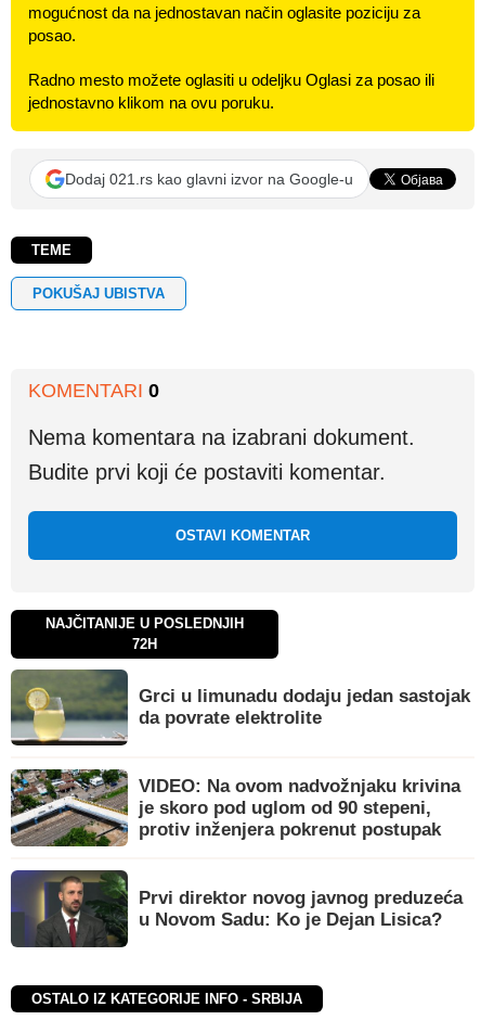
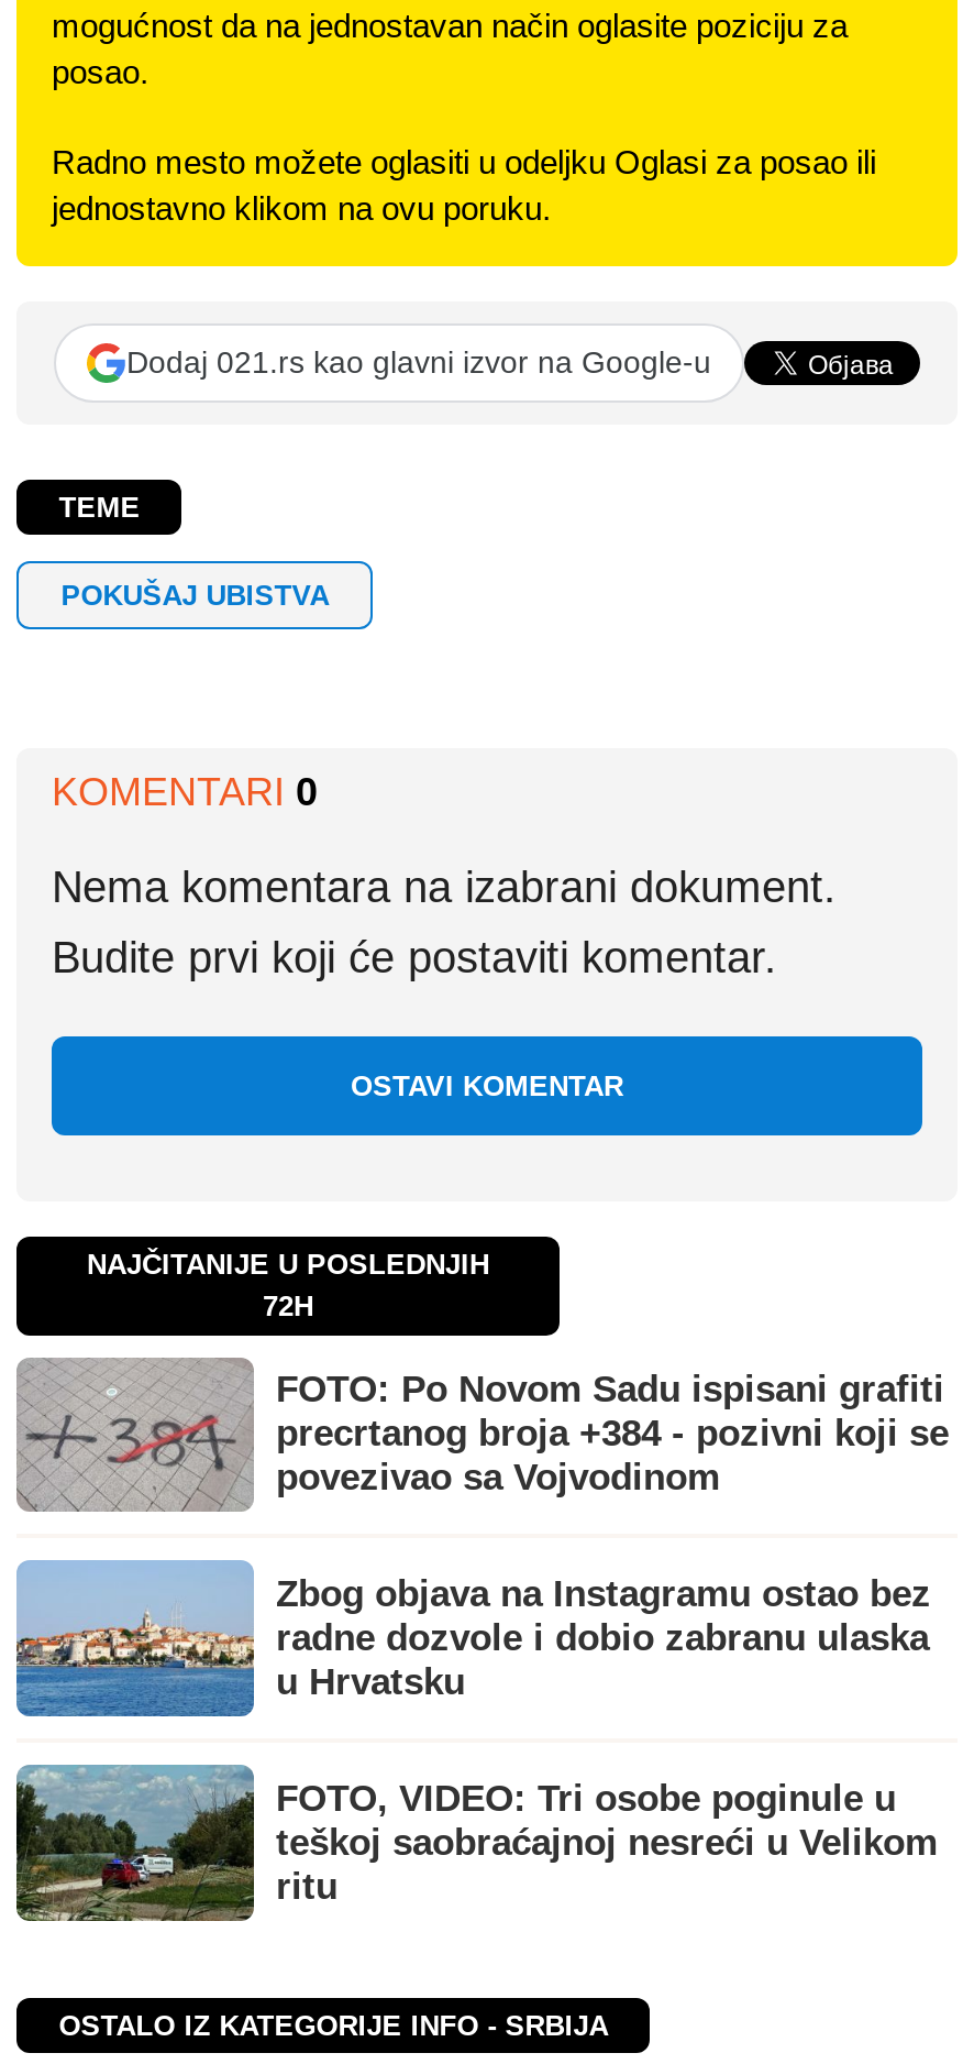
[11,670,470,745] [image] | Grci u limunadu dodaju jedan sastojak | da povrate elektrolite -> [19,1360,949,1509] [image] | FOTO: Po Novom Sadu ispisani grafiti | precrtanog broja +384 - pozivni koji se | povezivao sa Vojvodinom
[10,768,460,847] [image] | VIDEO: Na ovom nadvožnjaku krivina | je skoro pod uglom od 90 stepeni, | protiv inženjera pokrenut postupak -> [14,1560,931,1719] [image] | Zbog objava na Instagramu ostao bez | radne dozvole i dobio zabranu ulaska | u Hrvatsku
[10,869,463,947] [image] | Prvi direktor novog javnog preduzeća | u Novom Sadu: Ko je Dejan Lisica? -> [14,1763,938,1921] [image] | FOTO, VIDEO: Tri osobe poginule u | teškoj saobraćajnoj nesreći u Velikom | ritu

